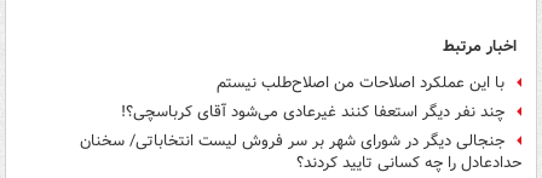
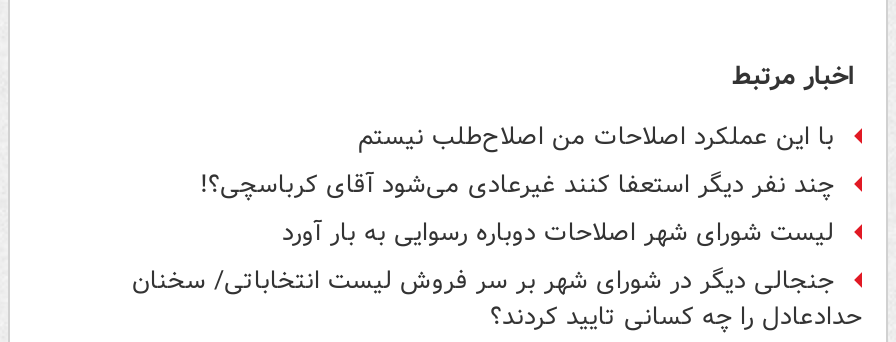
none -> [282,213,834,251] لیست شورای شهر اصلاحات دوباره رسوایی به بار آورد

